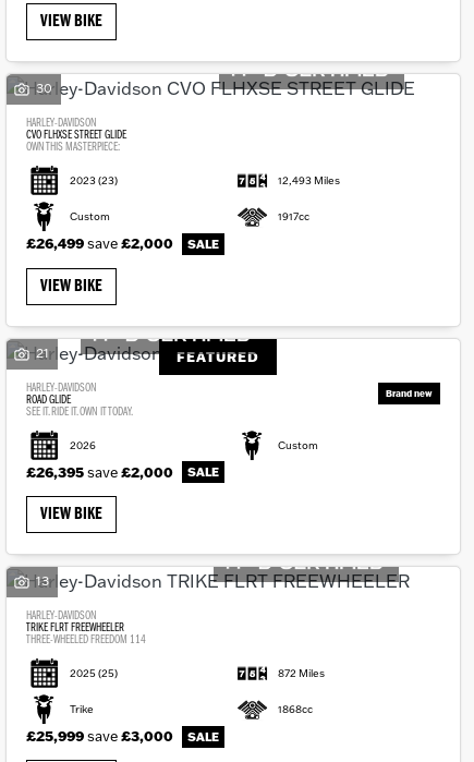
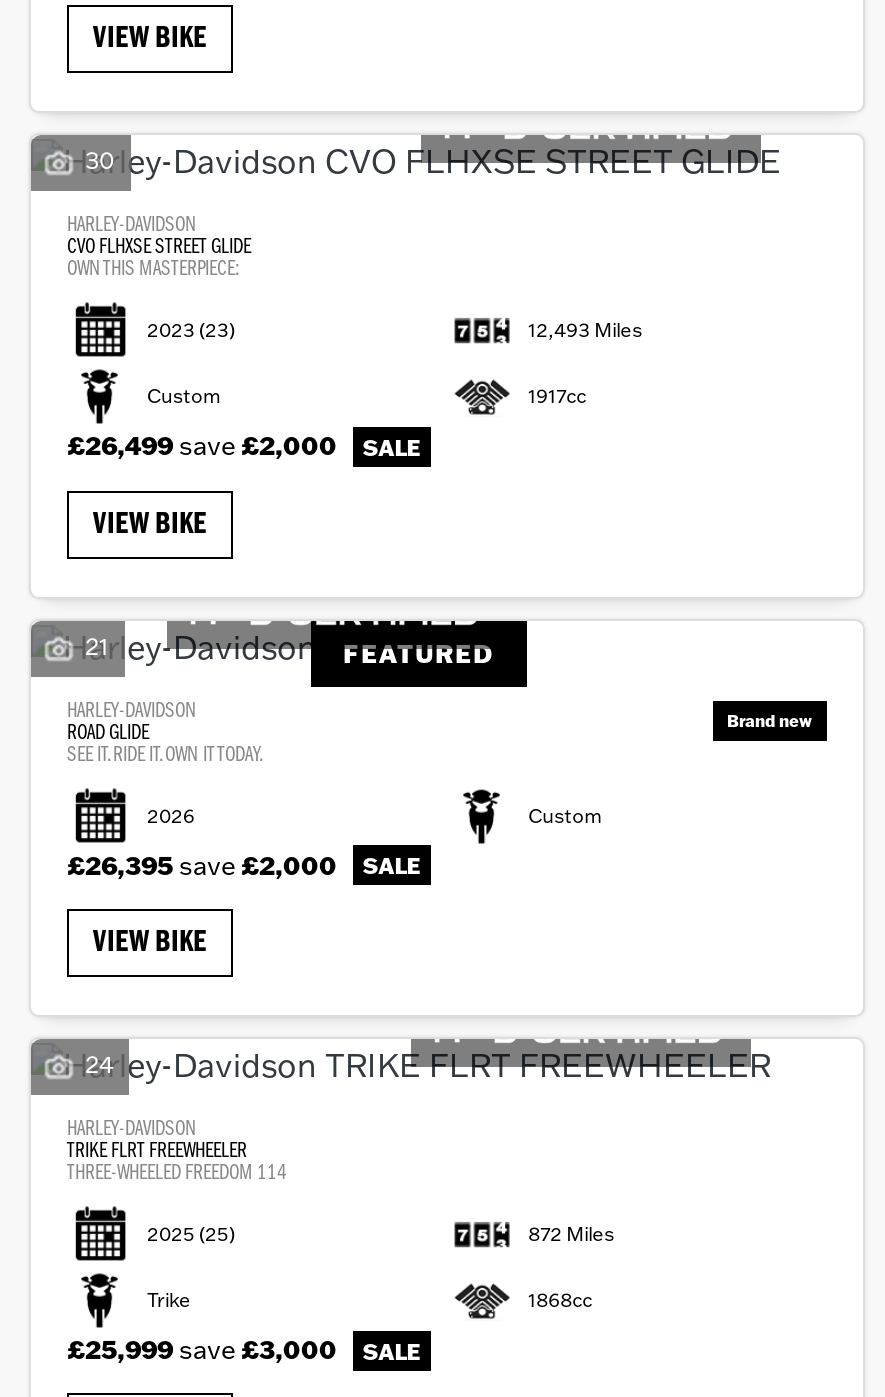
[36,573,49,589] 13 -> [85,1049,113,1079] 24

